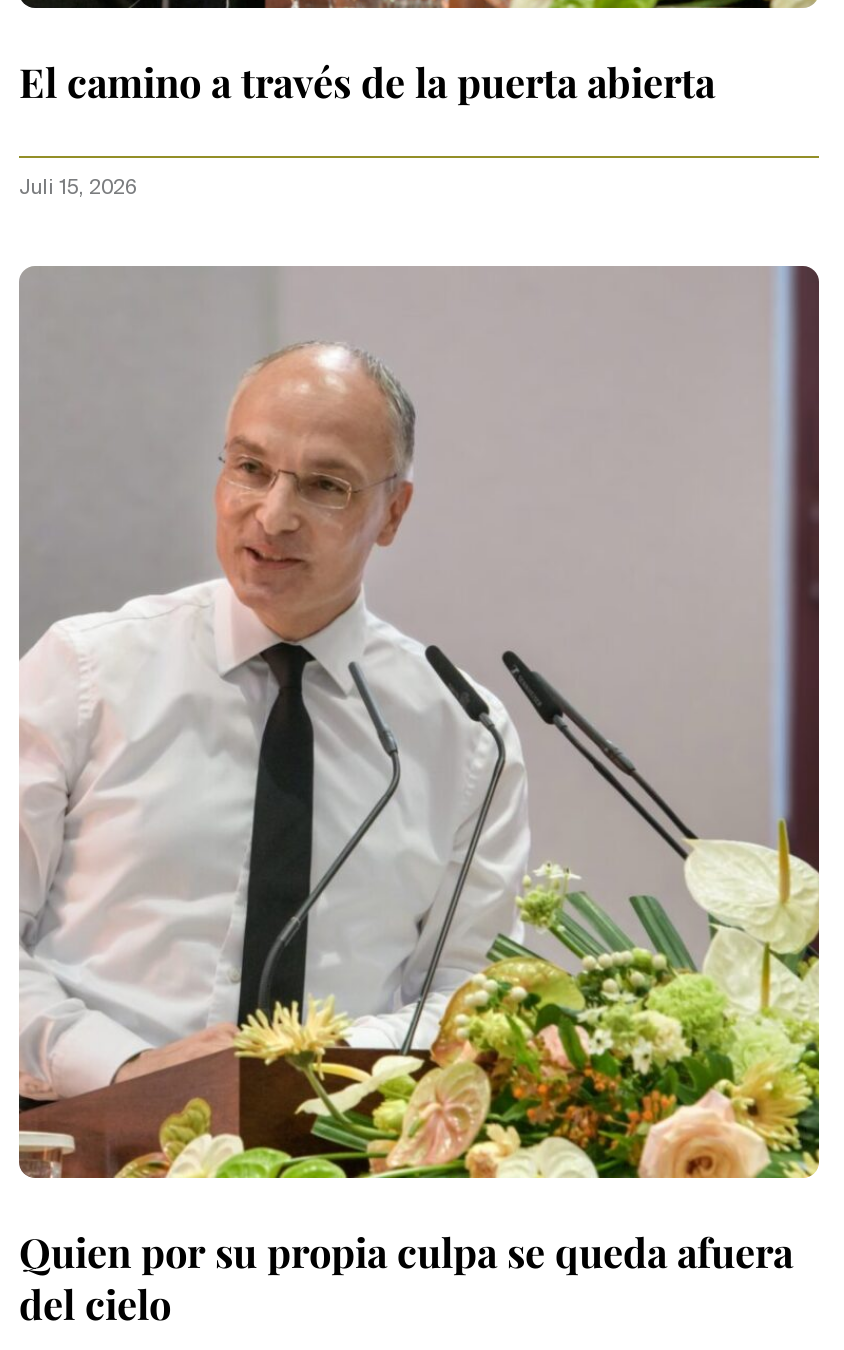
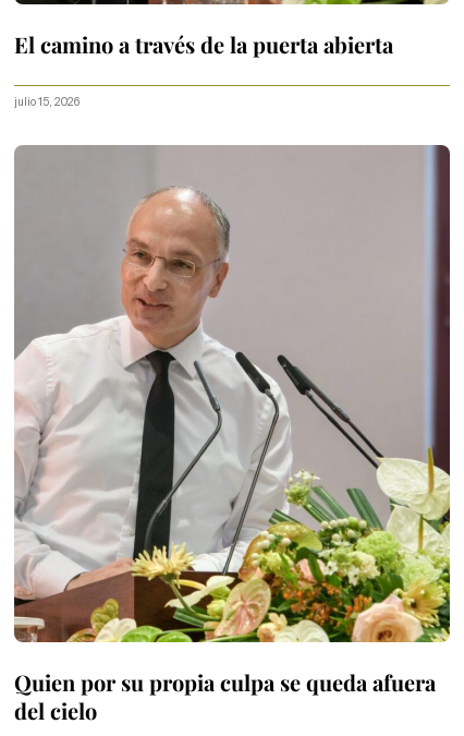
[19,179,135,199] Juli 15, 2026 -> [14,97,80,108] julio 15, 2026

